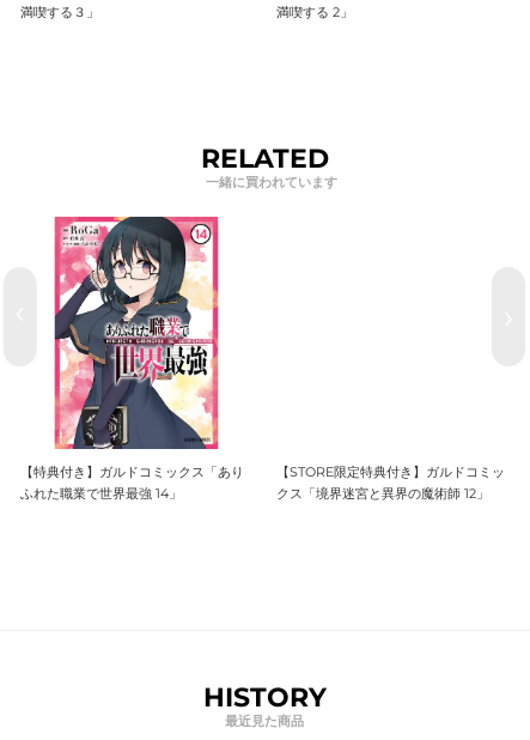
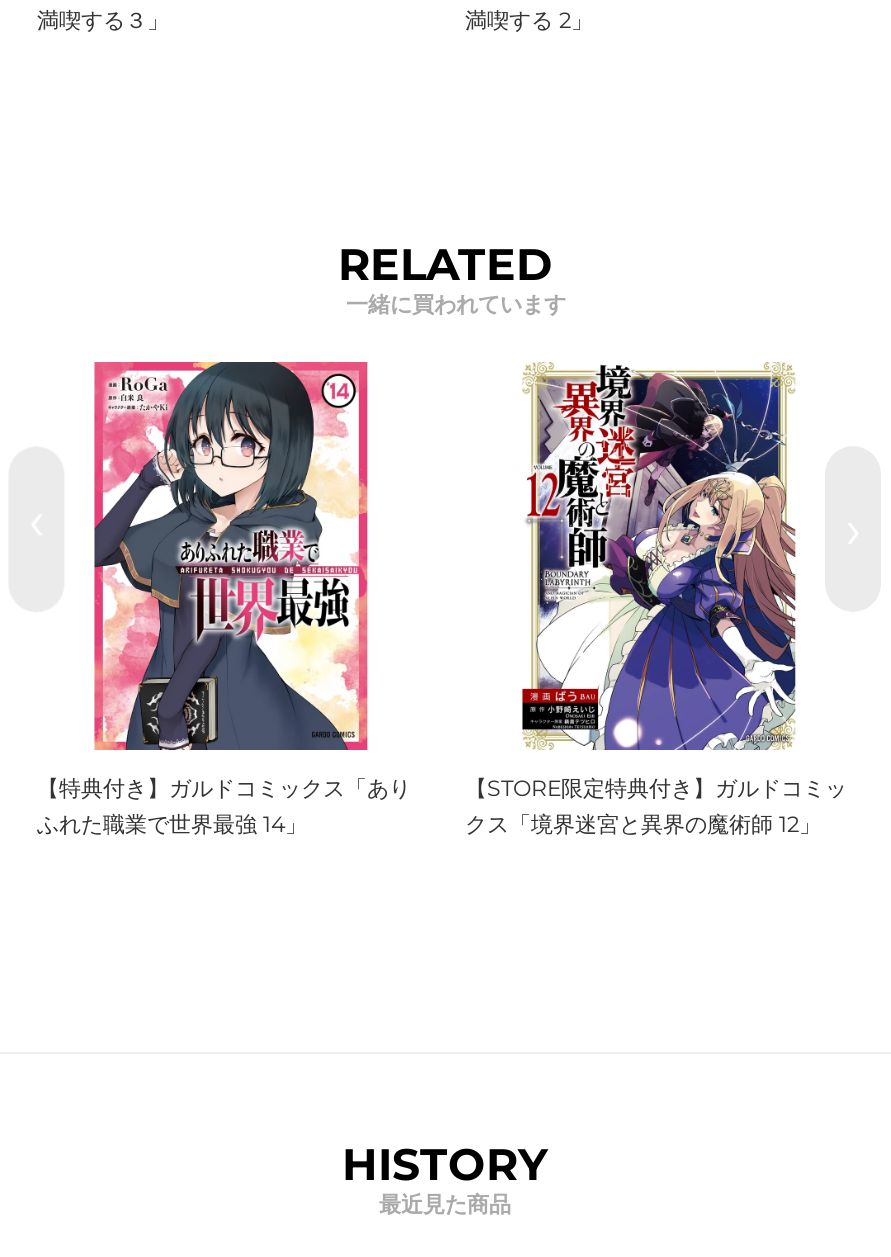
none -> [519,362,797,752] [image]

